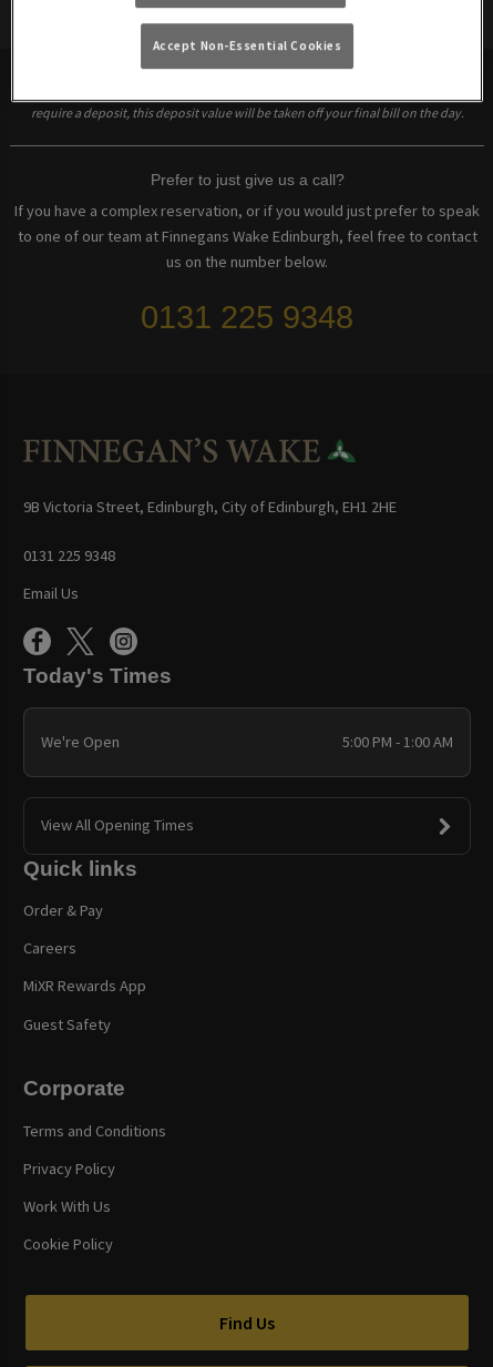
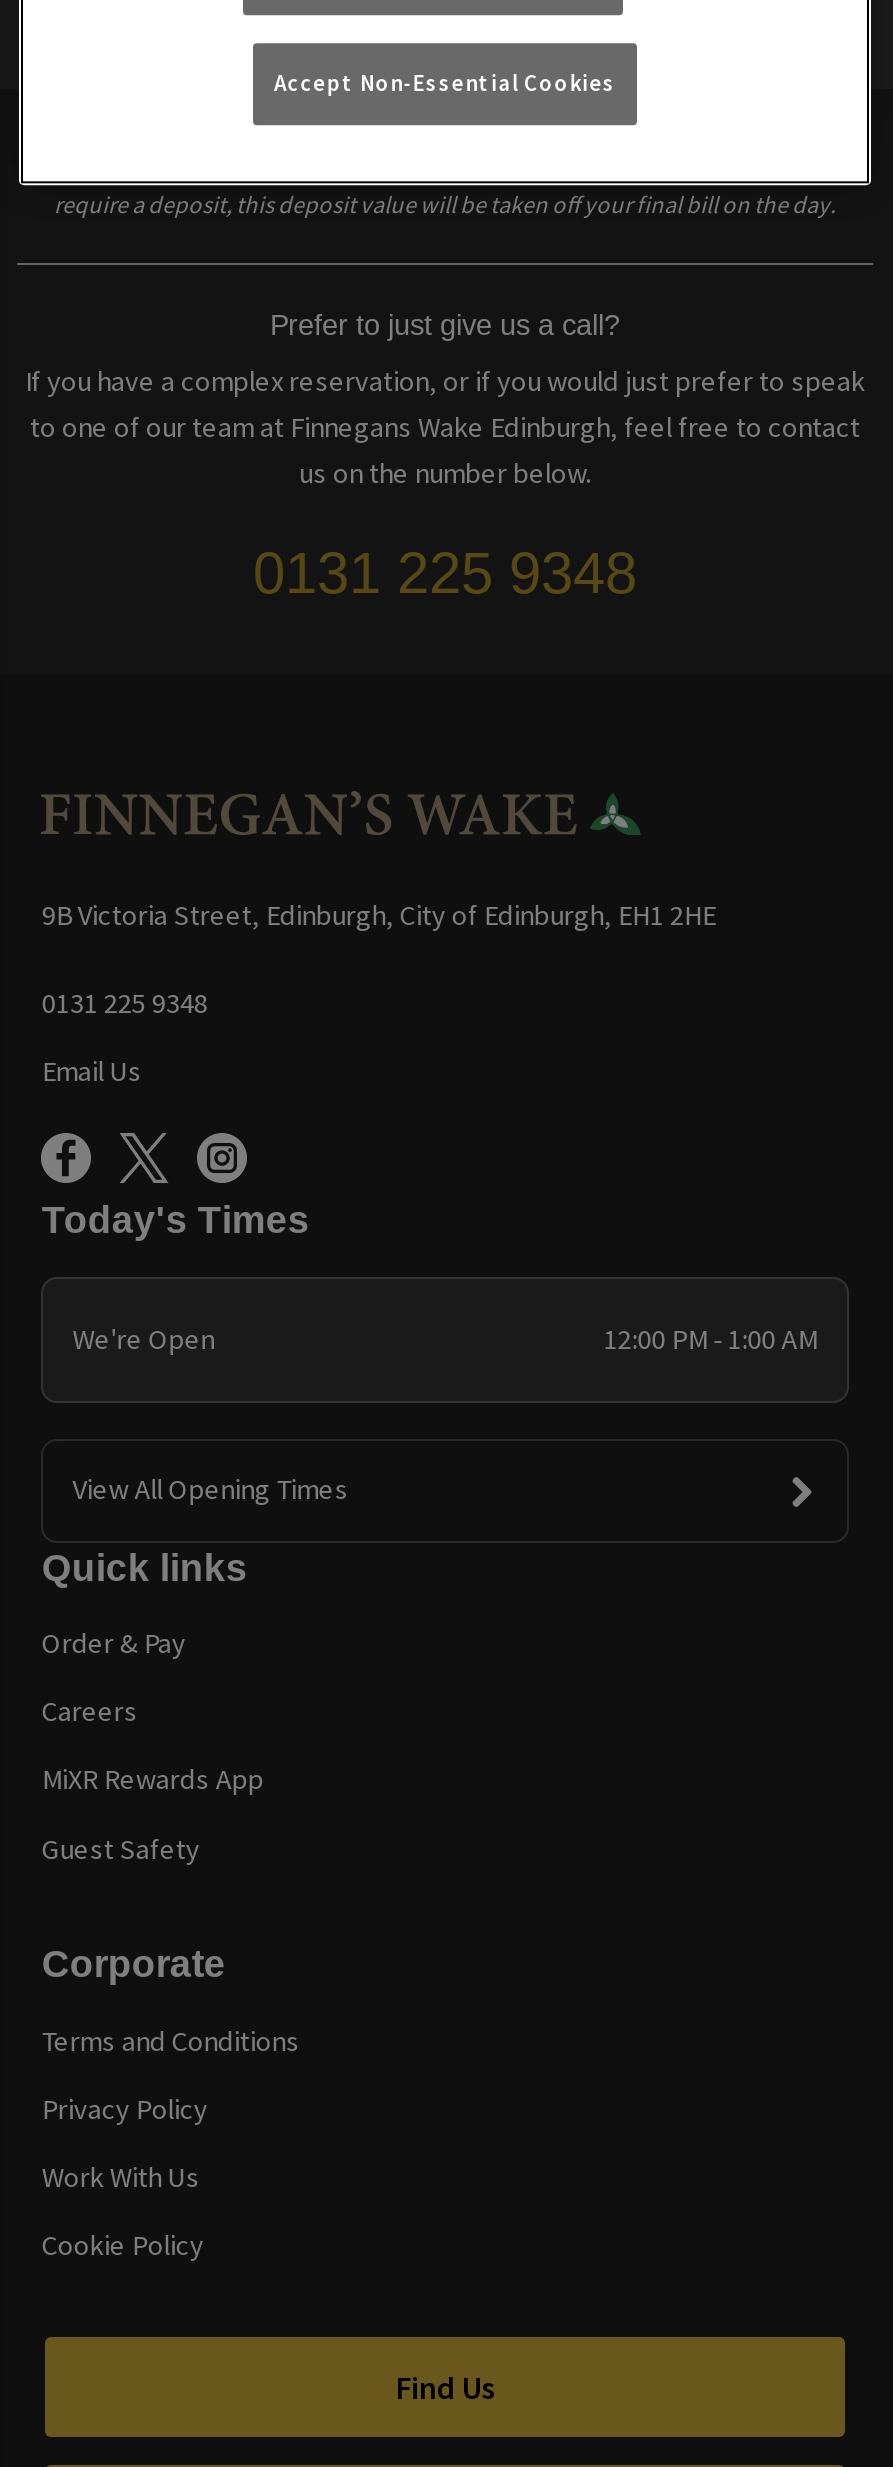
[343,732,453,752] 5:00 PM - 1:00 AM -> [603,1321,817,1357] 12:00 PM - 1:00 AM

